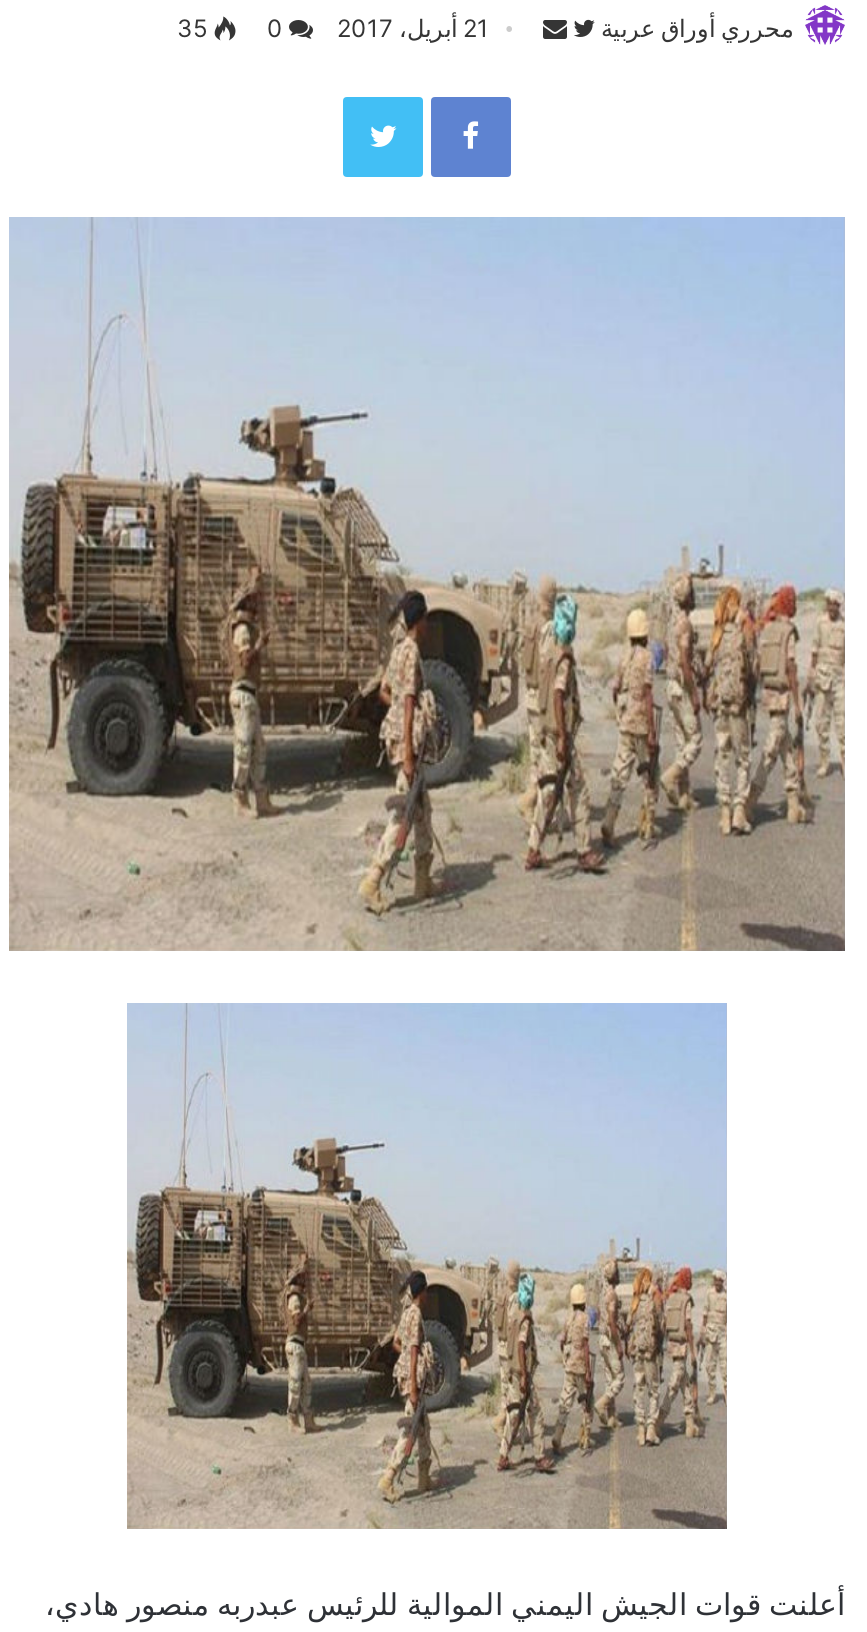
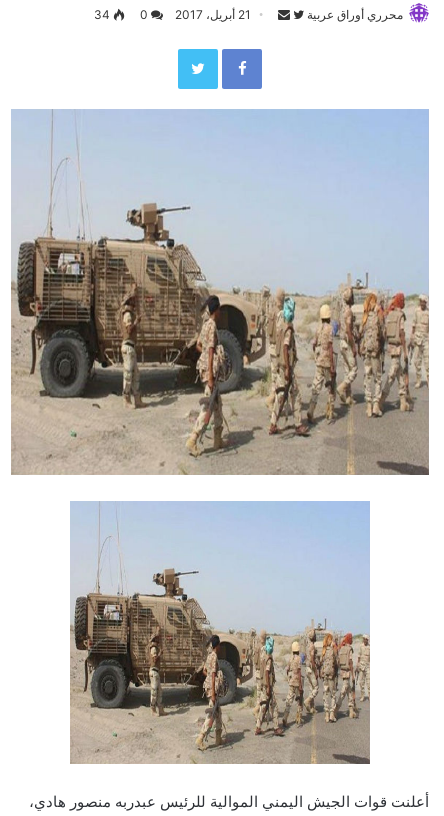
[177,13,283,43] 35 0 -> [94,7,148,22] 34 0

